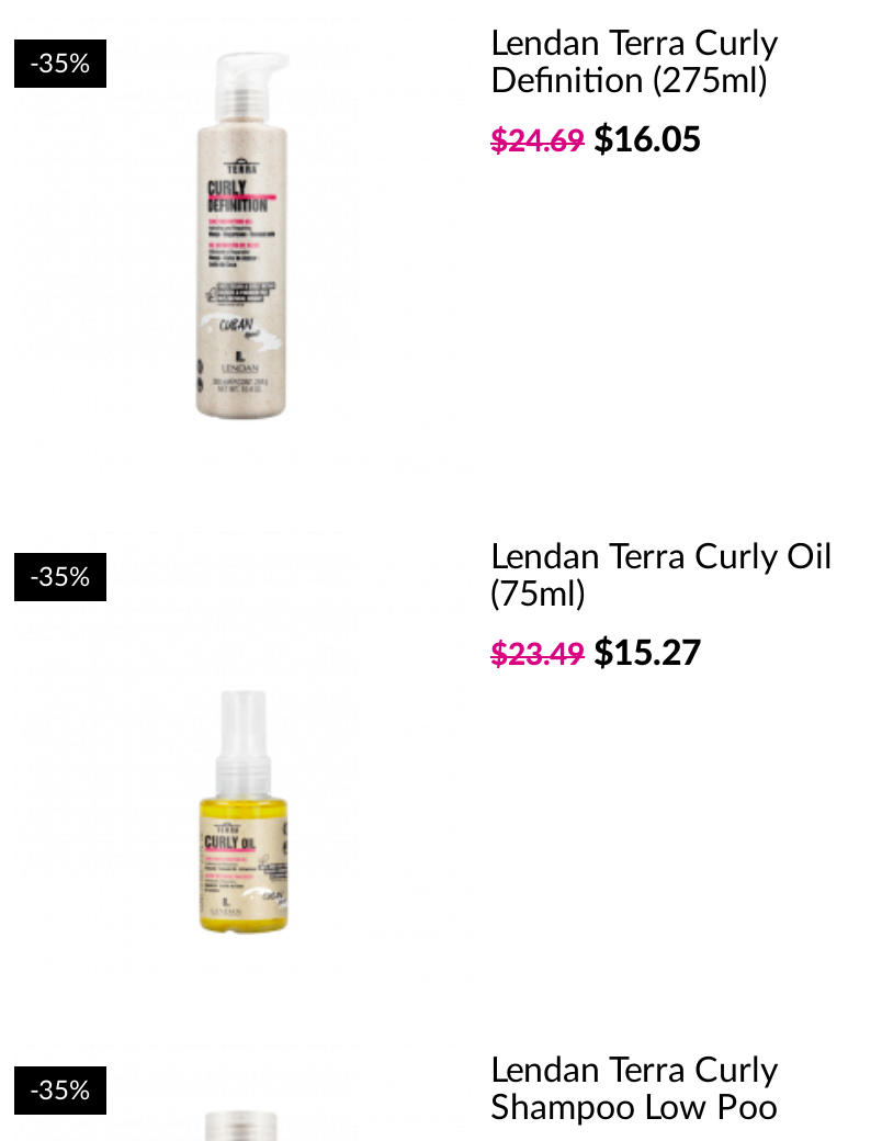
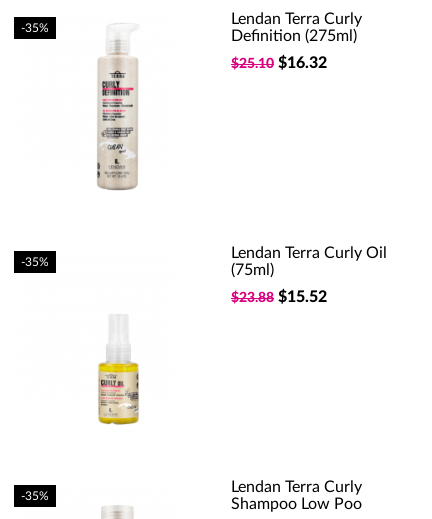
[490,123,701,158] $24.69 $16.05 -> [231,55,327,71] $25.10 $16.32
[490,636,701,671] $23.49 $15.27 -> [231,289,327,305] $23.88 $15.52

